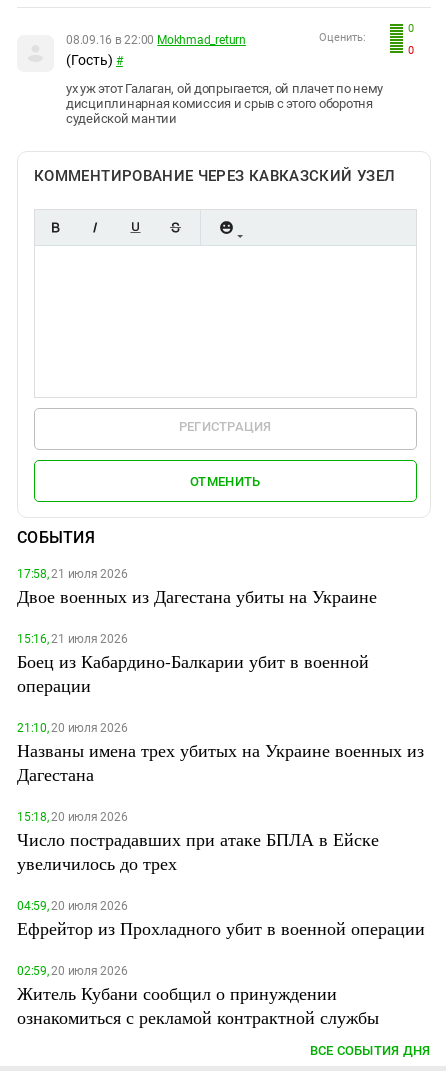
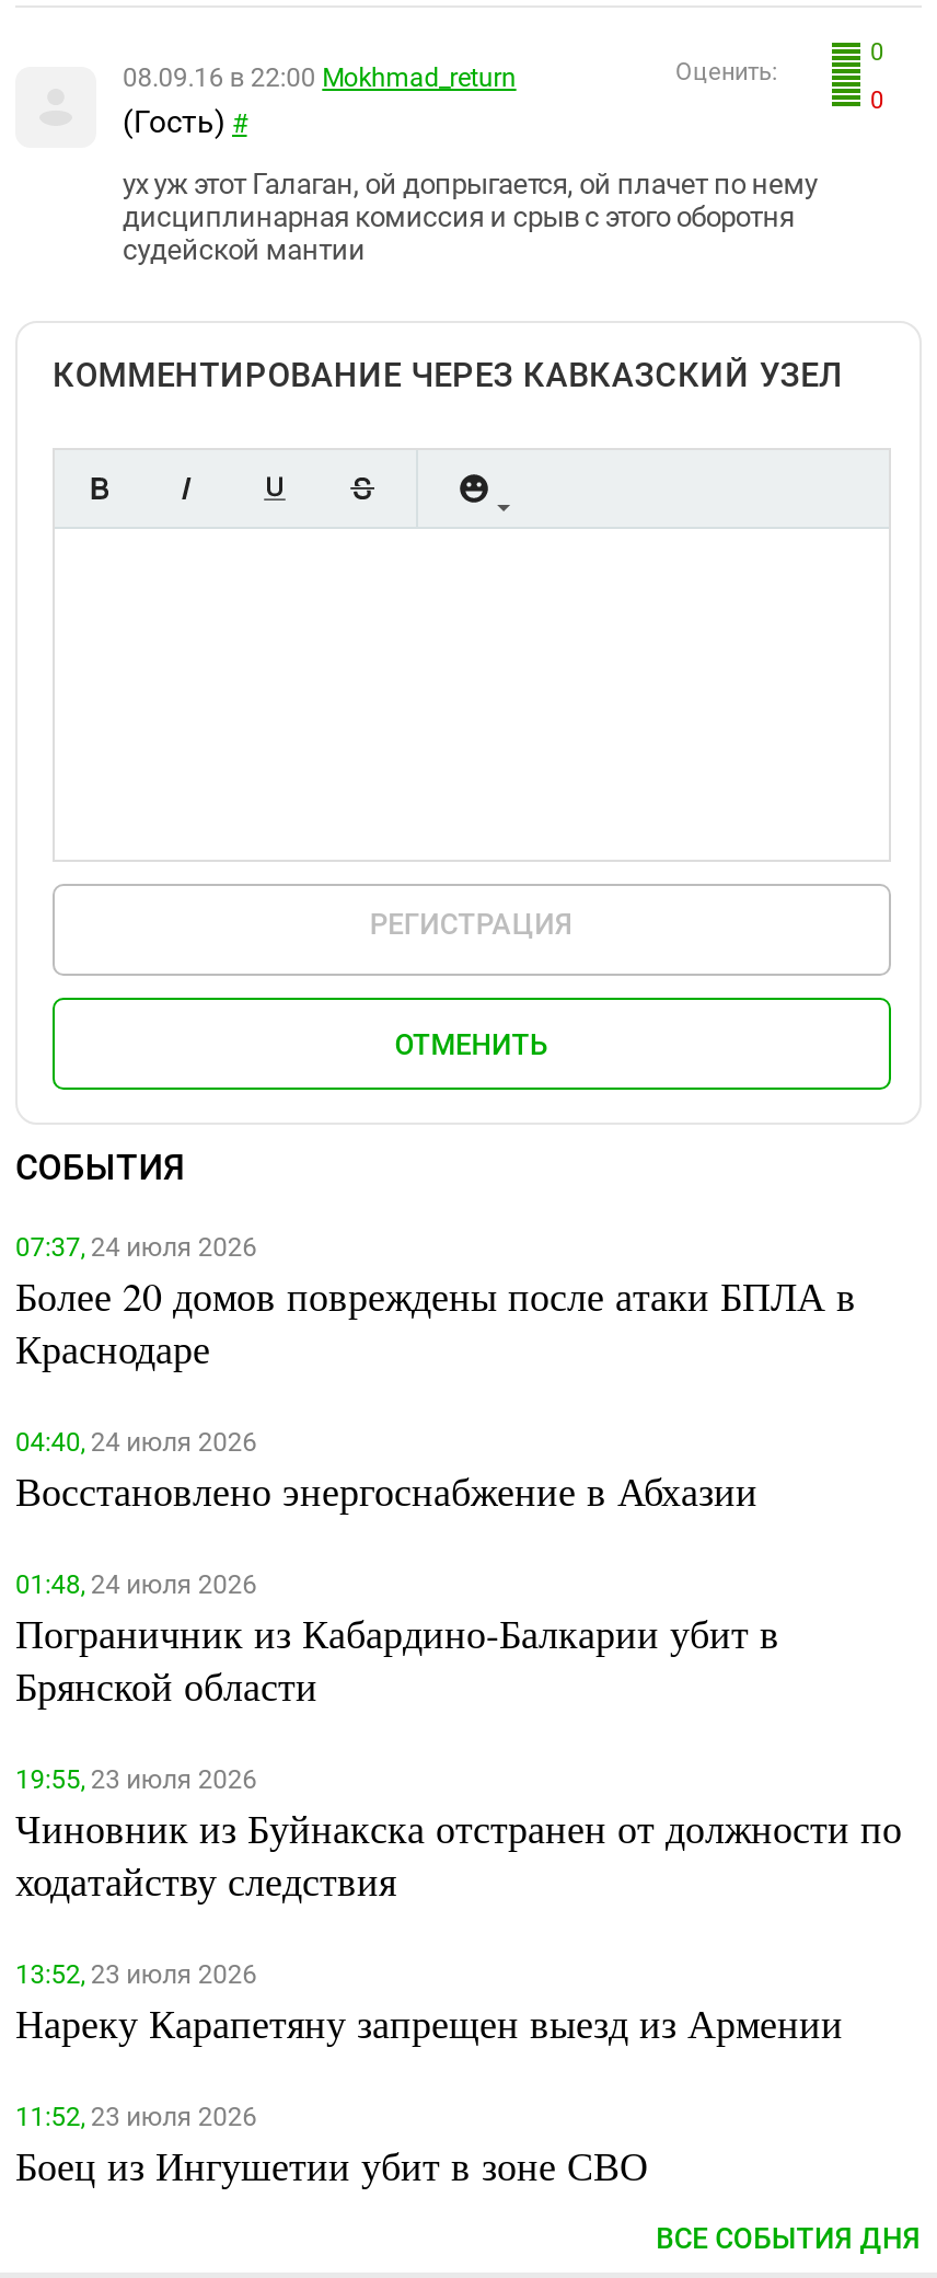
[17,567,377,608] 17:58, 21 июля 2026 | Двое военных из Дагестана убиты на Украине -> [15,1233,856,1376] 07:37, 24 июля 2026 | Более 20 домов повреждены после атаки БПЛА в | Краснодаре
[17,632,369,697] 15:16, 21 июля 2026 | Боец из Кабардино-Балкарии убит в военной | операции -> [15,1428,757,1518] 04:40, 24 июля 2026 | Восстановлено энергоснабжение в Абхазии
[17,721,424,786] 21:10, 20 июля 2026 | Названы имена трех убитых на Украине военных из | Дагестана -> [15,1571,779,1713] 01:48, 24 июля 2026 | Пограничник из Кабардино-Балкарии убит в | Брянской области
[17,810,379,875] 15:18, 20 июля 2026 | Число пострадавших при атаке БПЛА в Ейске | увеличилось до трех -> [15,1765,902,1908] 19:55, 23 июля 2026 | Чиновник из Буйнакска отстранен от должности по | ходатайству следствия
[17,899,425,940] 04:59, 20 июля 2026 | Ефрейтор из Прохладного убит в военной операции -> [15,1960,843,2050] 13:52, 23 июля 2026 | Нареку Карапетяну запрещен выезд из Армении
[17,964,379,1029] 02:59, 20 июля 2026 | Житель Кубани сообщил о принуждении | ознакомиться с рекламой контрактной службы -> [15,2103,648,2193] 11:52, 23 июля 2026 | Боец из Ингушетии убит в зоне СВО

